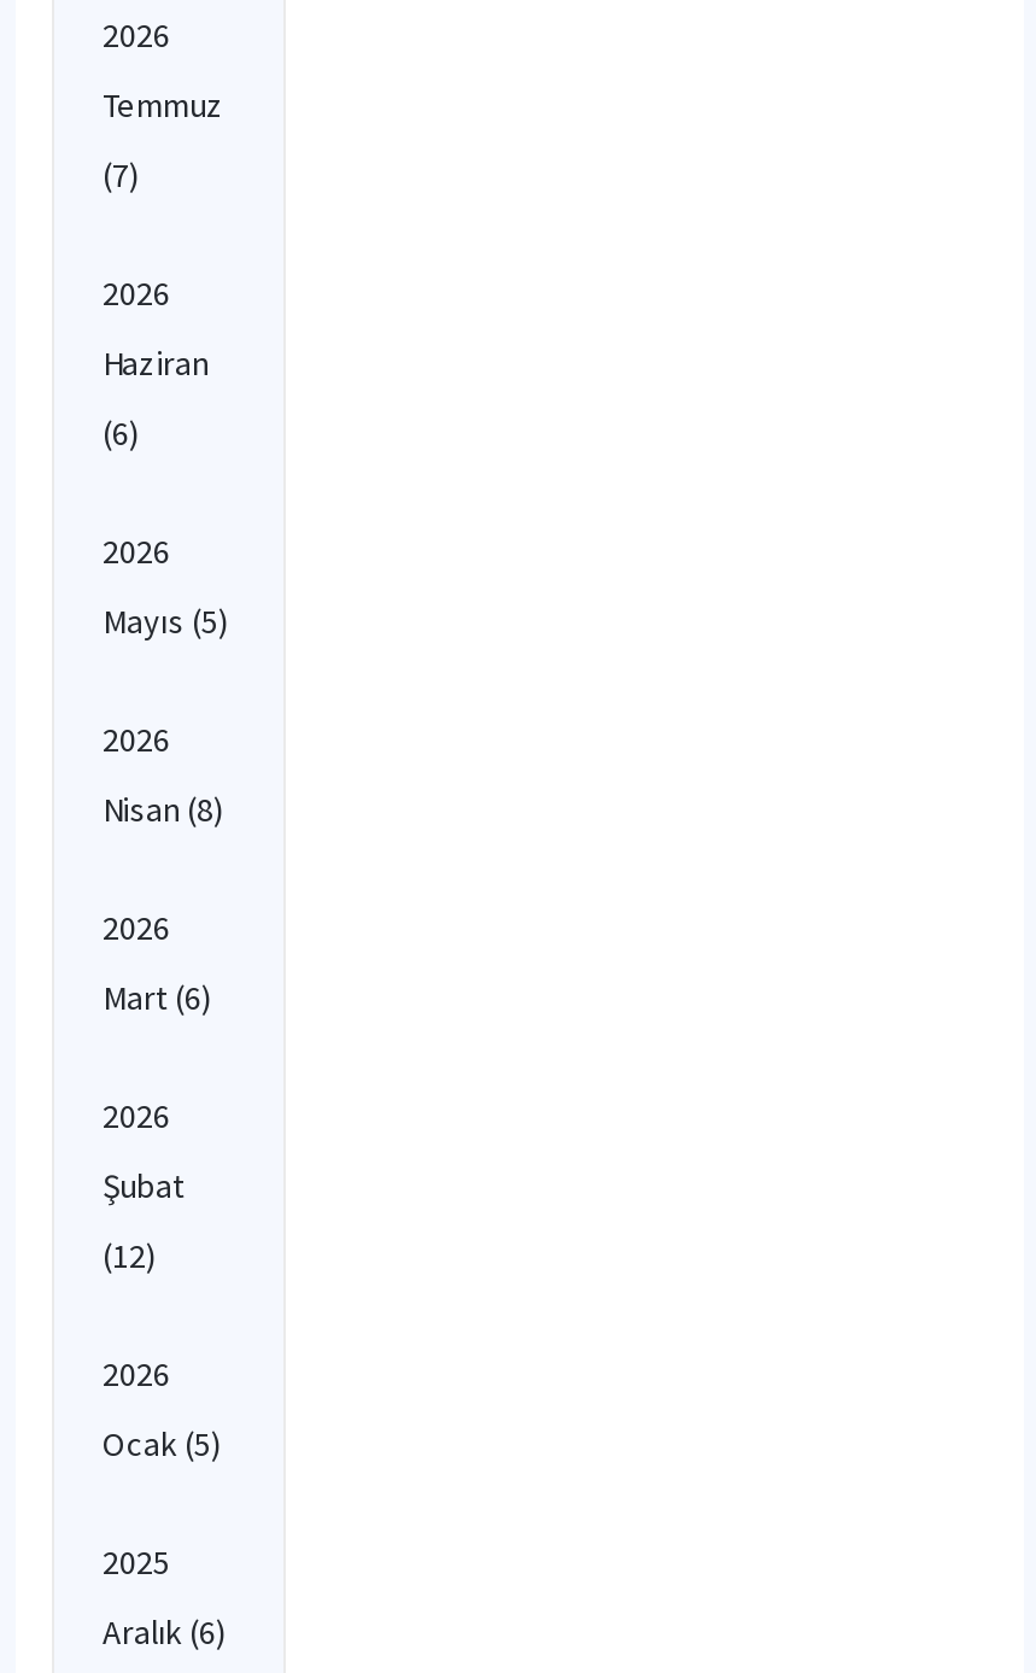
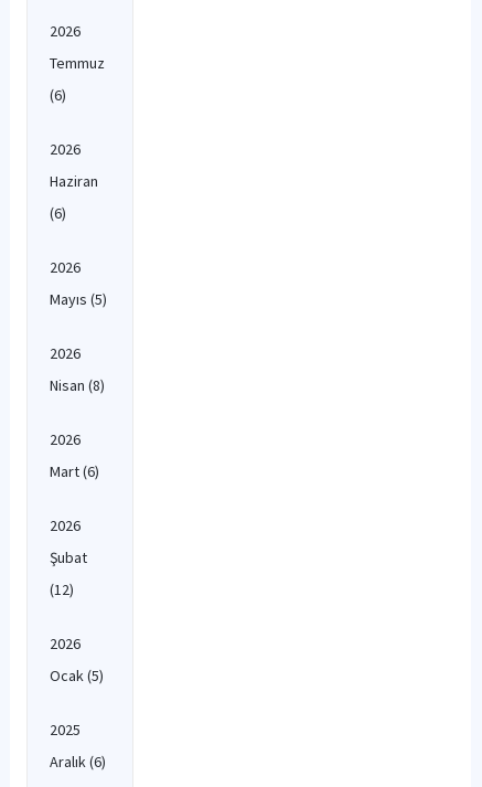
[103,153,139,197] (7) -> [50,85,66,105] (6)

